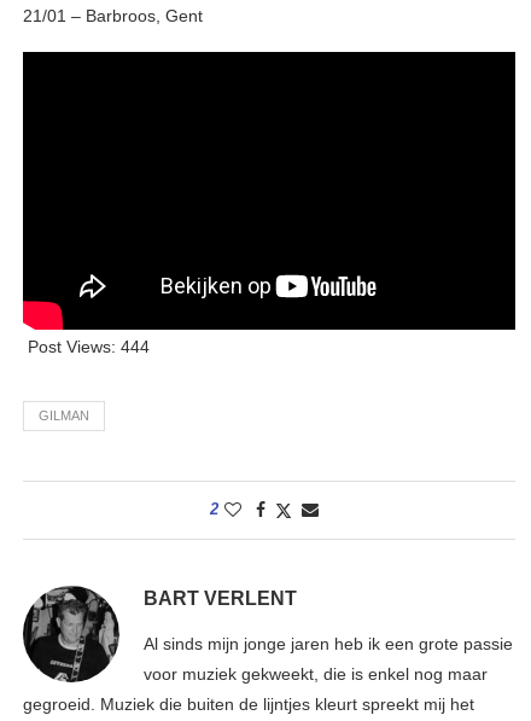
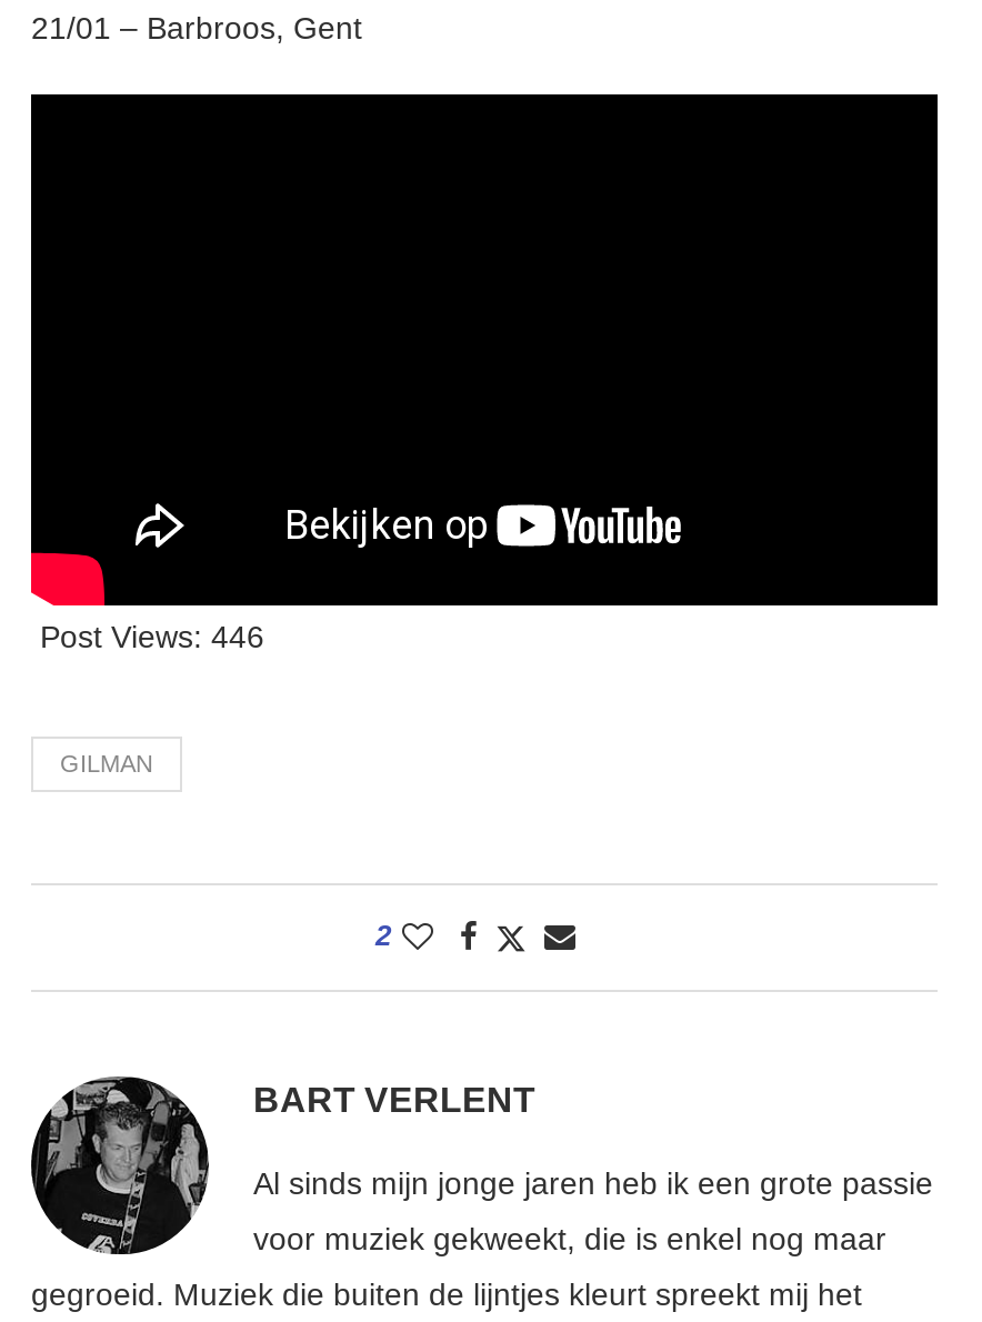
[28,337,150,356] Post Views: 444 -> [40,619,264,654] Post Views: 446

